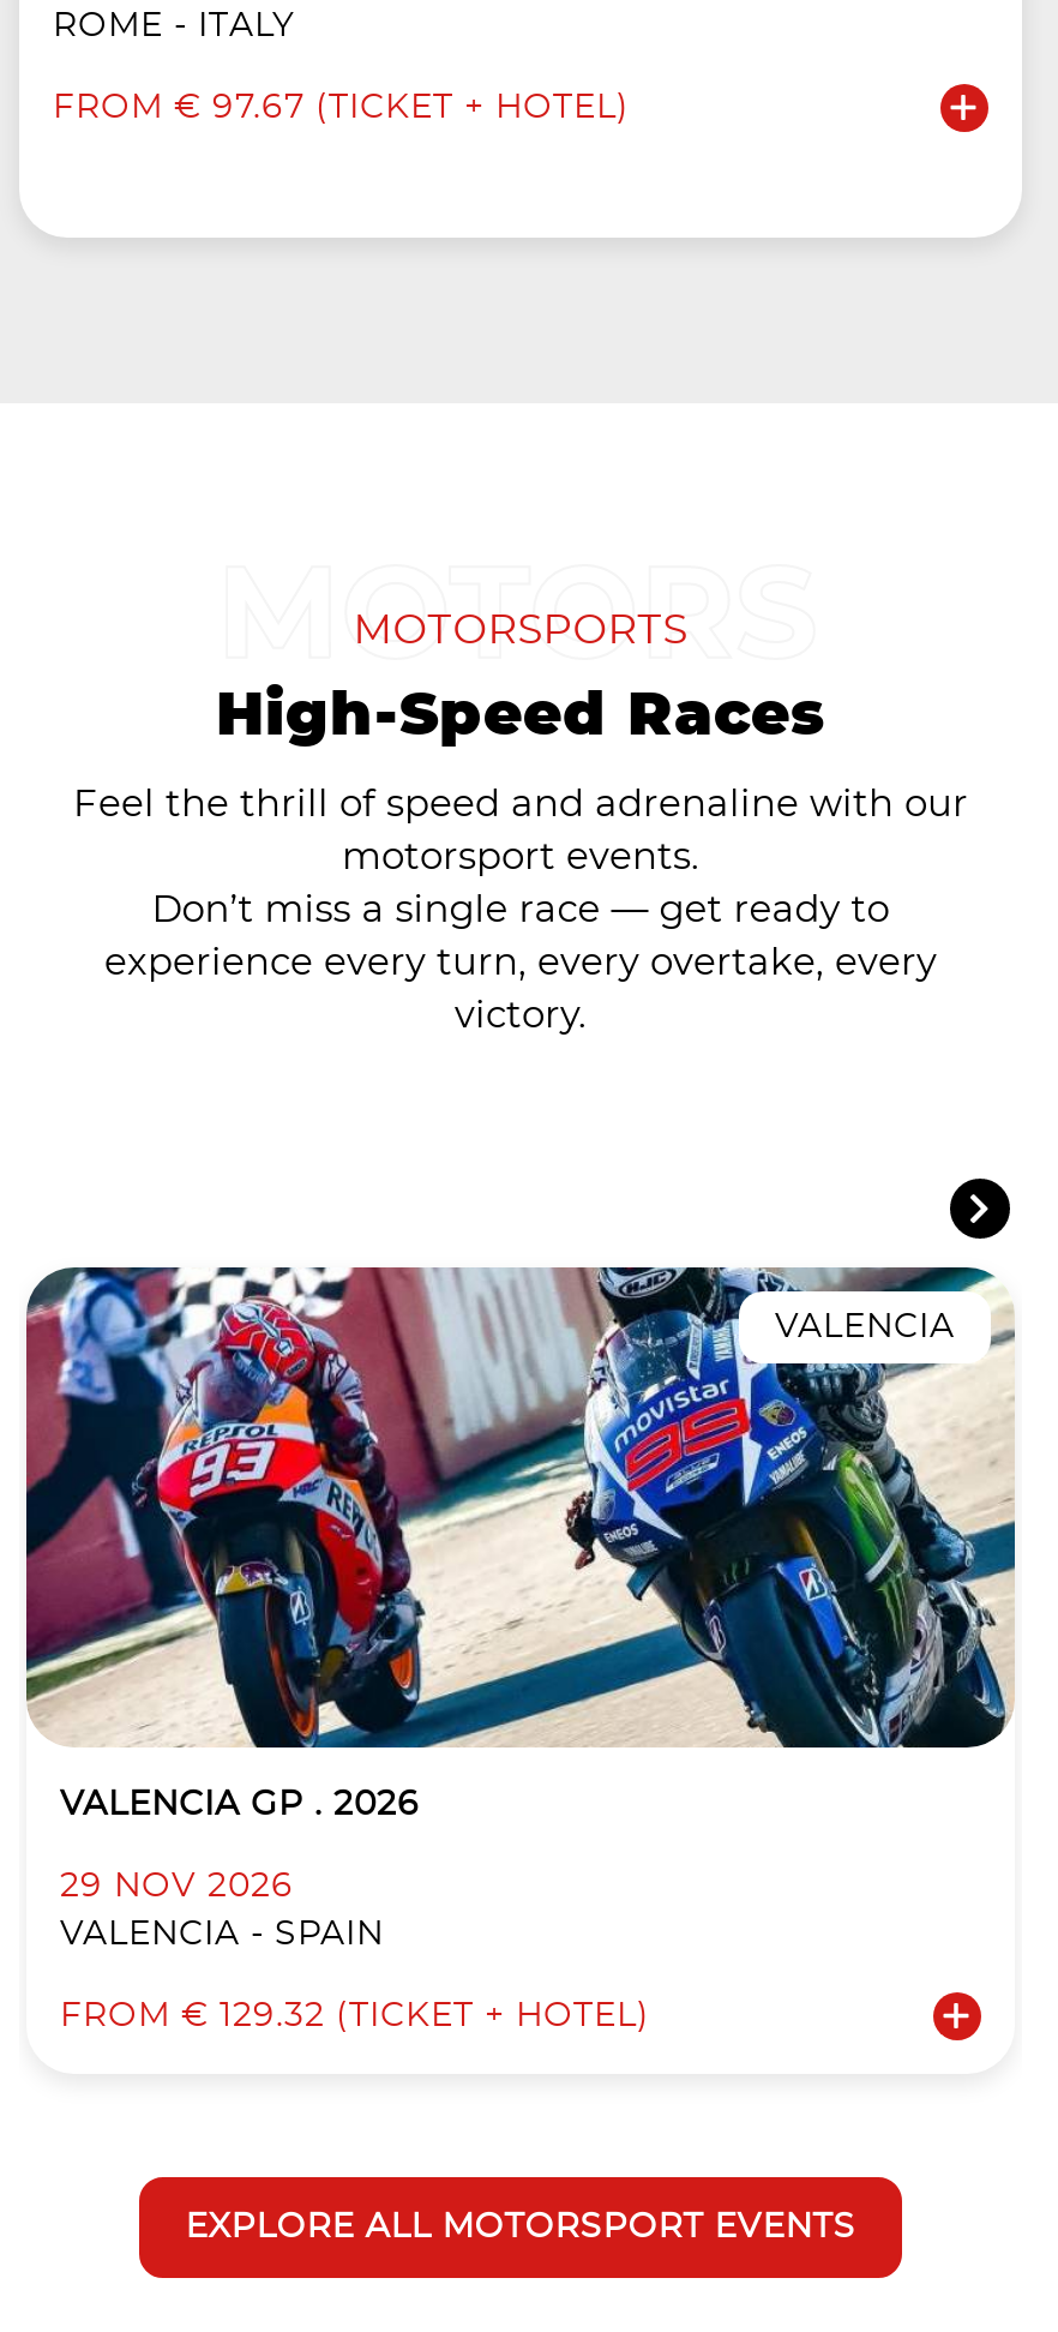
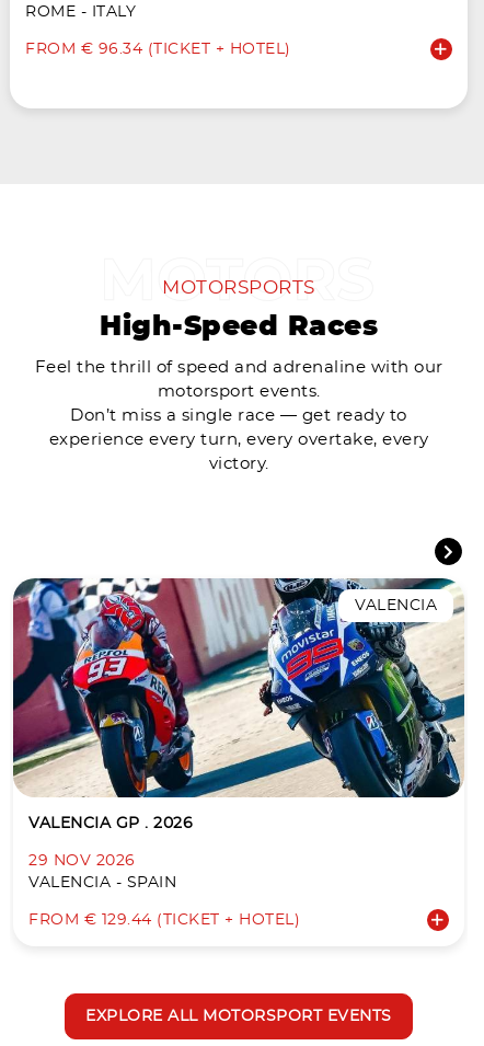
[53,91,630,124] FROM € 97.67 (TICKET + HOTEL) -> [25,41,291,57] FROM € 96.34 (TICKET + HOTEL)
[60,2000,650,2033] FROM € 129.32 (TICKET + HOTEL) -> [28,912,300,928] FROM € 129.44 (TICKET + HOTEL)

